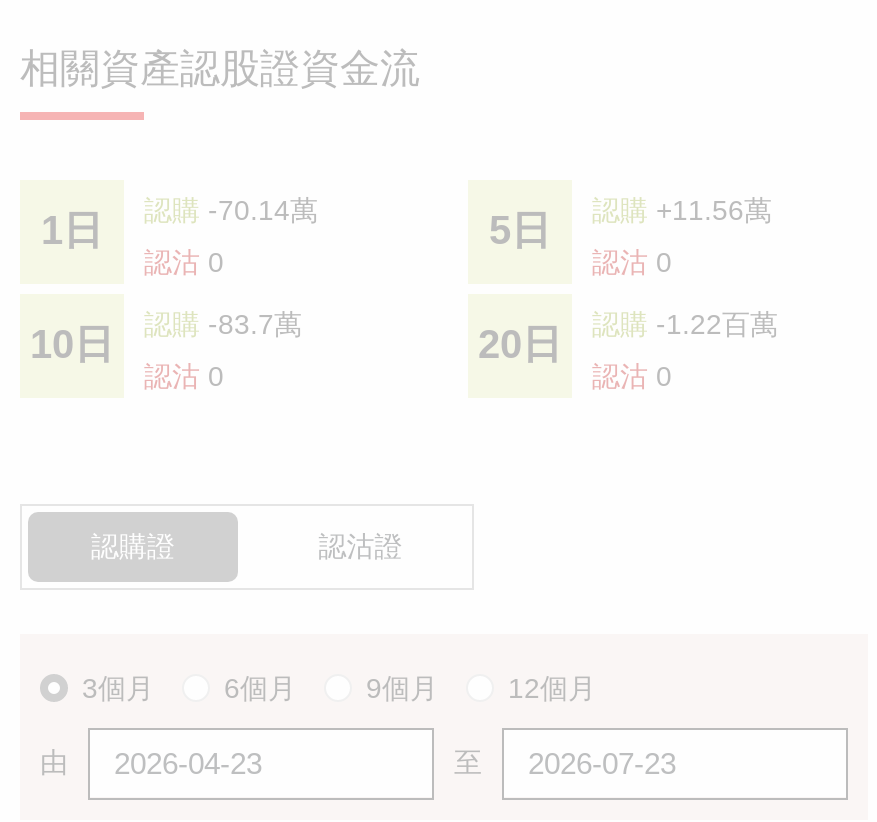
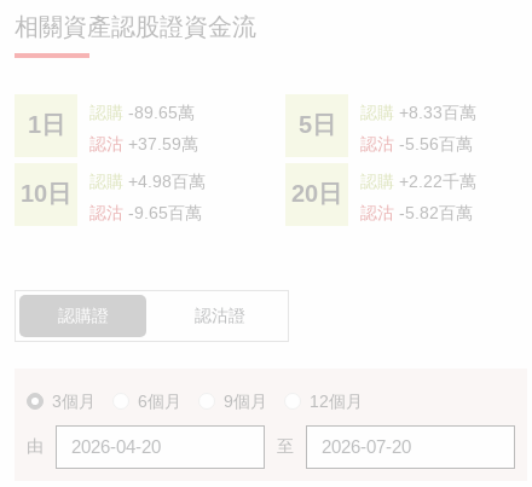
[41,193,318,251] 1日 認購-70.14萬 -> [27,102,195,137] 1日 認購-89.65萬
[489,193,772,251] 5日 認購+11.56萬 -> [298,102,476,137] 5日 認購+8.33百萬
[144,245,224,277] 認沽0 -> [89,134,198,153] 認沽+37.59萬
[592,245,672,277] 認沽0 -> [360,134,473,153] 認沽-5.56百萬
[30,307,302,365] 10日 認購-83.7萬 -> [21,171,206,206] 10日 認購+4.98百萬
[478,307,778,365] 20日 認購-1.22百萬 -> [291,171,476,206] 20日 認購+2.22千萬
[144,359,224,391] 認沽0 -> [89,203,202,222] 認沽-9.65百萬
[592,359,672,391] 認沽0 -> [360,203,473,222] 認沽-5.82百萬

